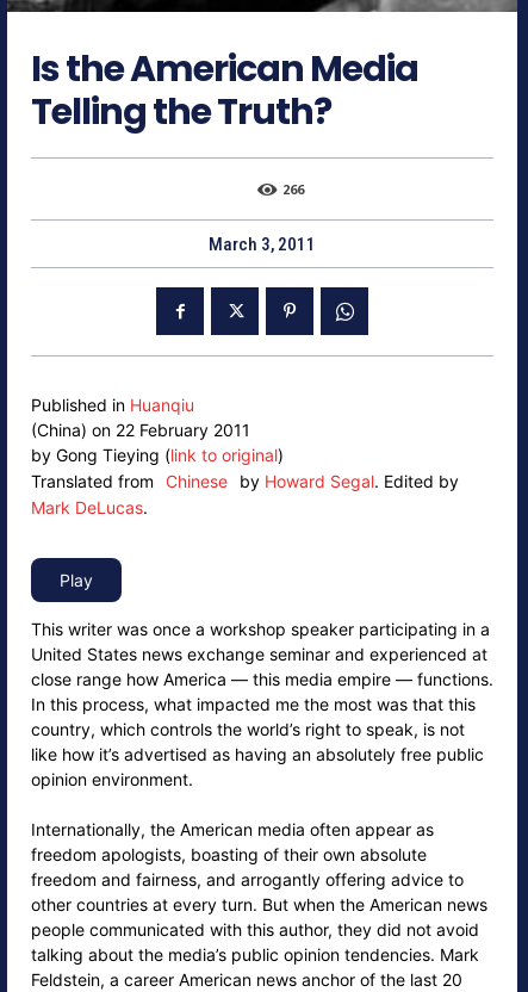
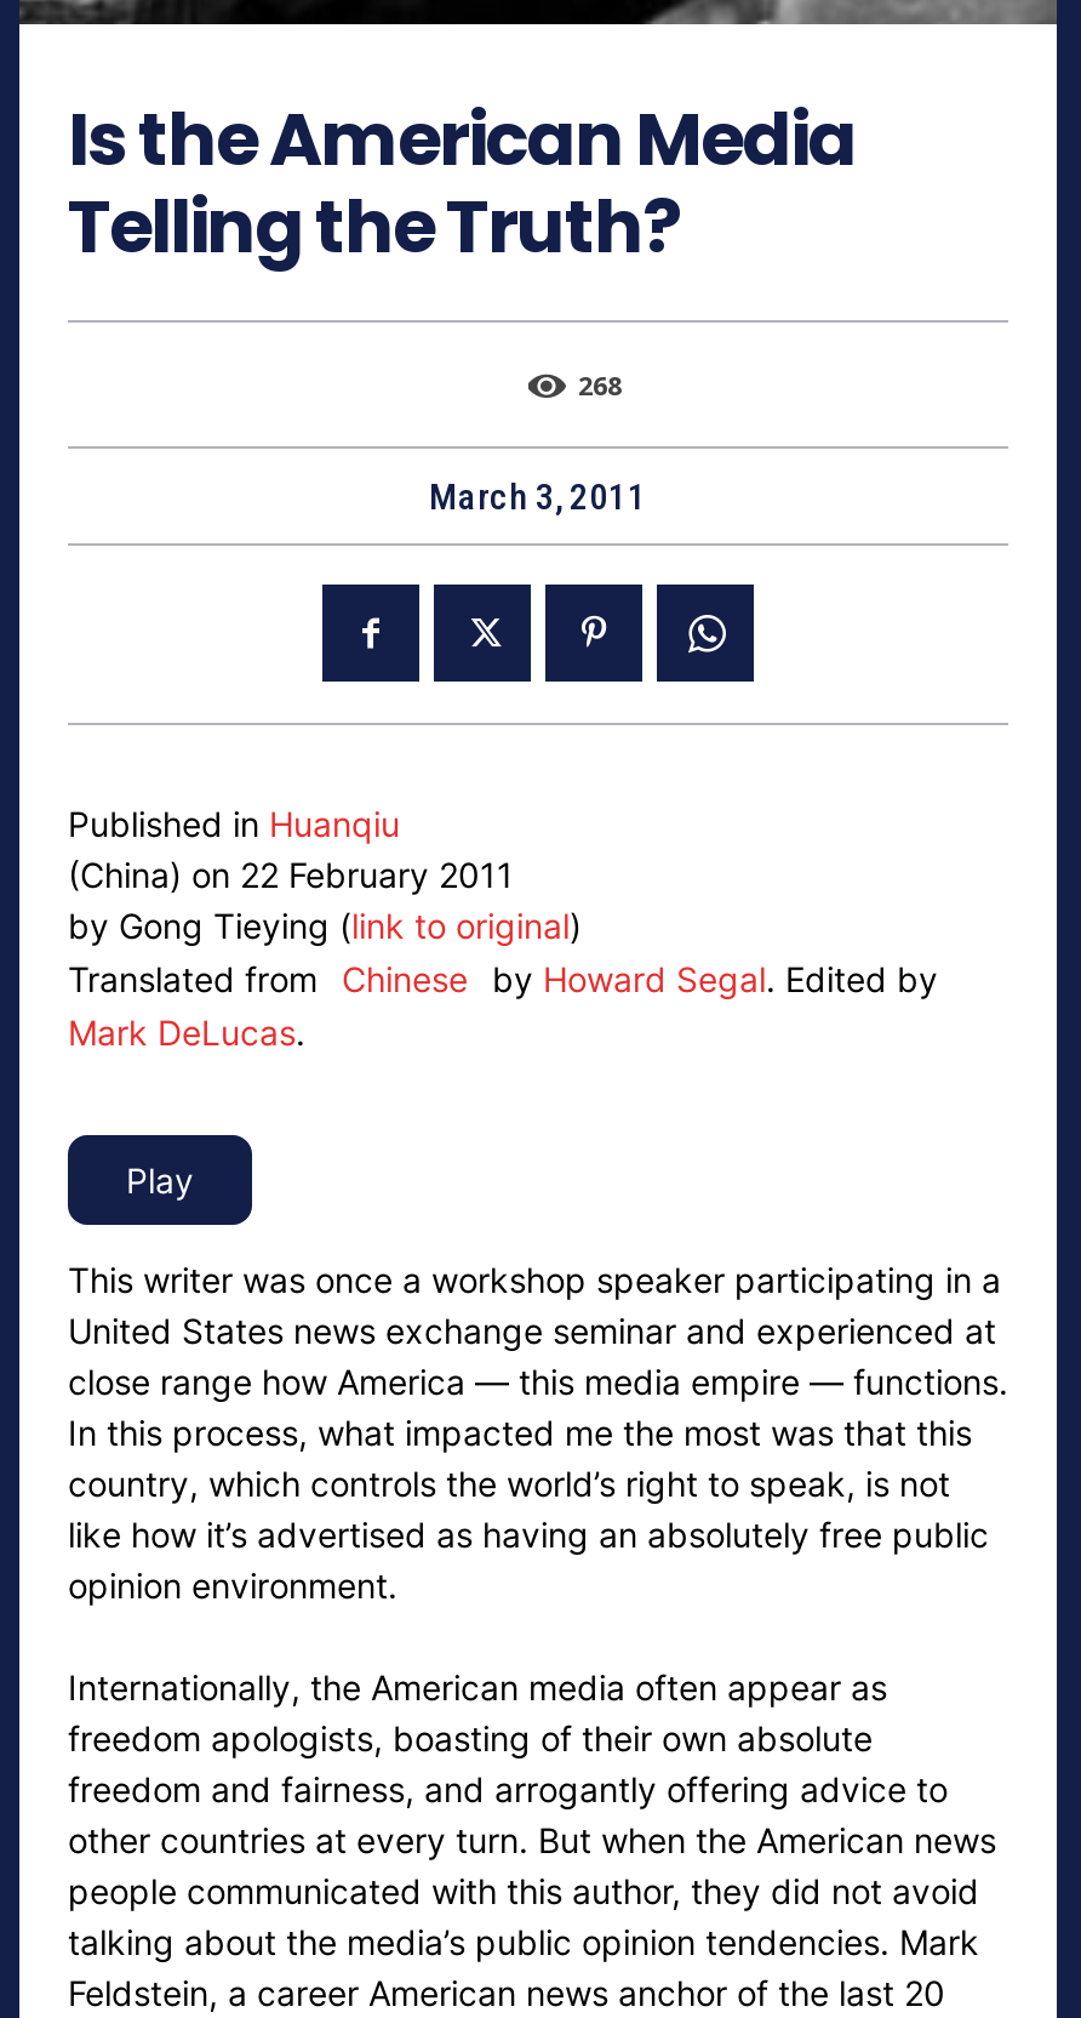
[282,180,303,198] 266 -> [578,366,622,403] 268

